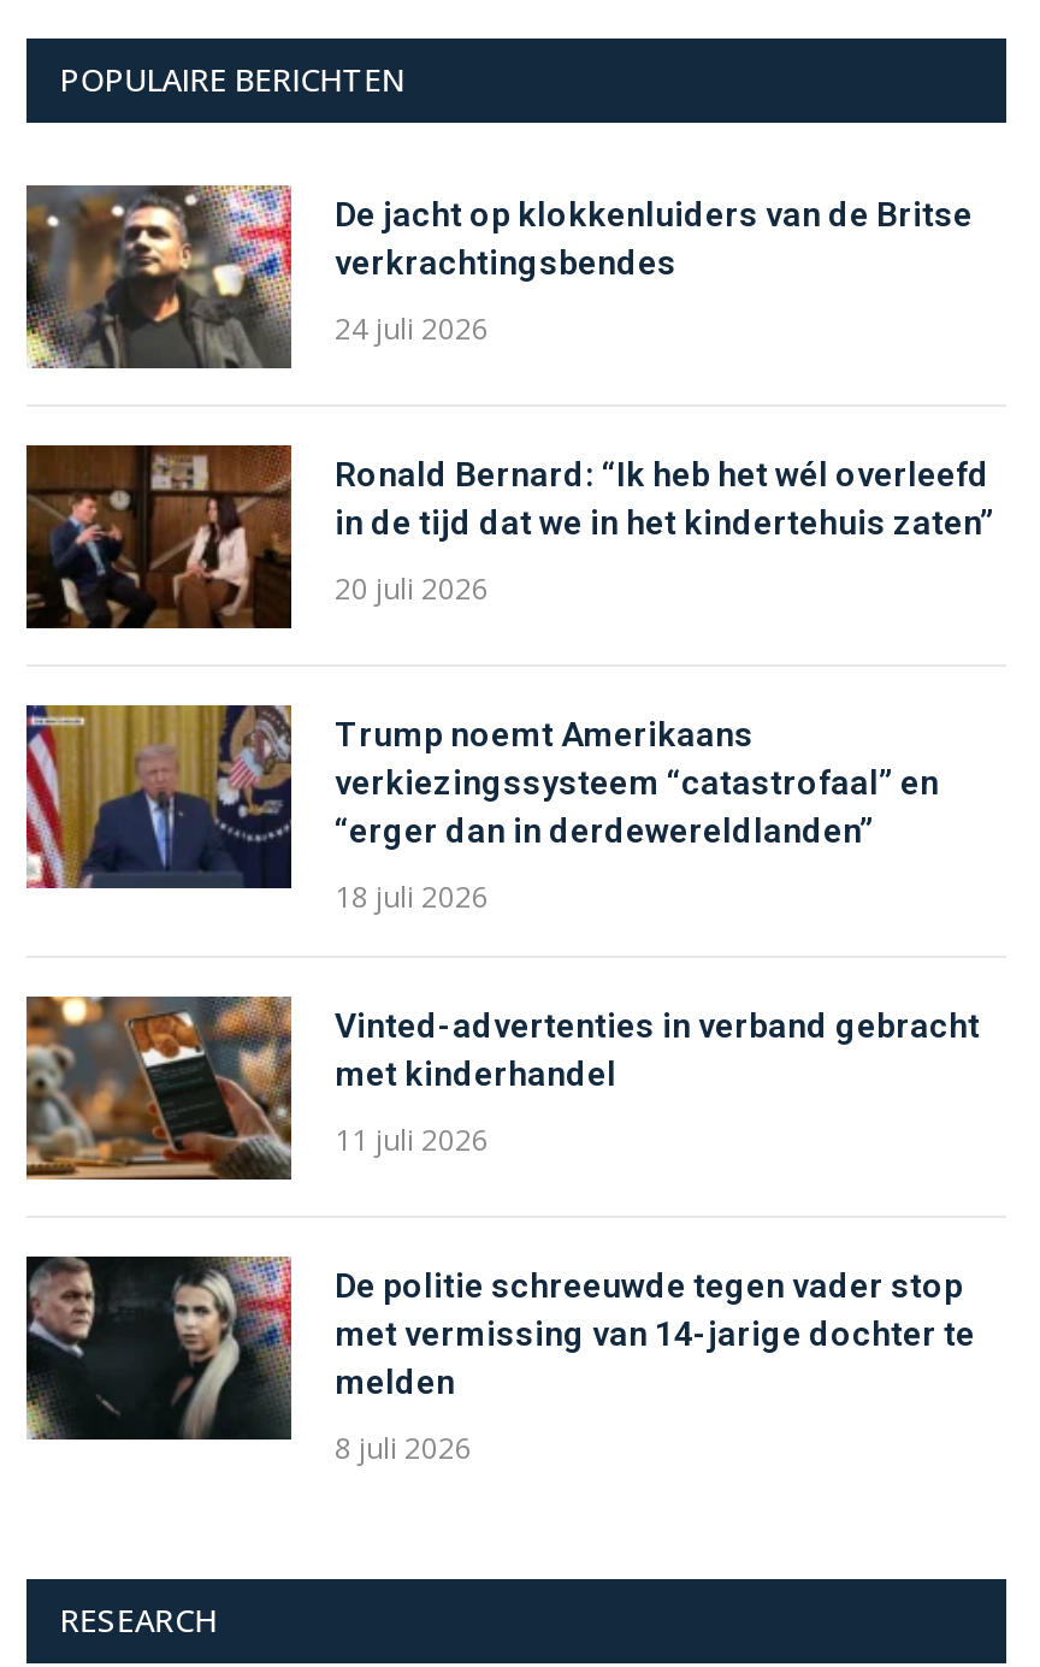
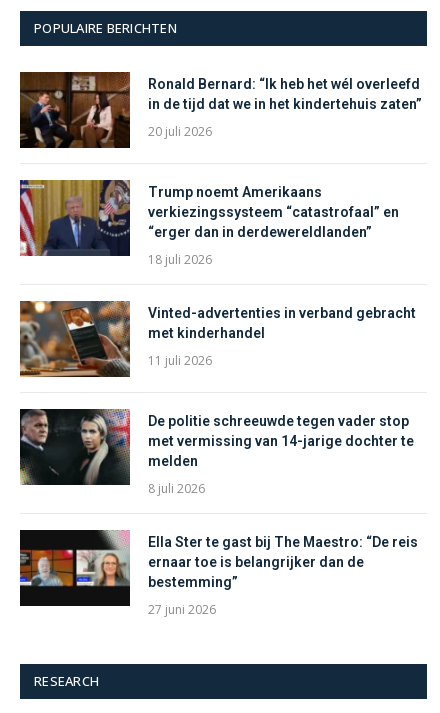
[24,183,973,371] [image] | De jacht op klokkenluiders van de Britse | verkrachtingsbendes | 24 juli 2026 -> none
moved [24,443,994,1468] -> [19,71,422,497]: [image] | Ronald Bernard: “Ik heb het wél overleefd | in de tijd dat we in het kindertehuis zaten” | ... | melden | 8 juli 2026
none -> [19,530,418,618] [image] | Ella Ster te gast bij The Maestro: “De reis | ernaar toe is belangrijker dan de | bestemming” | 27 juni 2026

